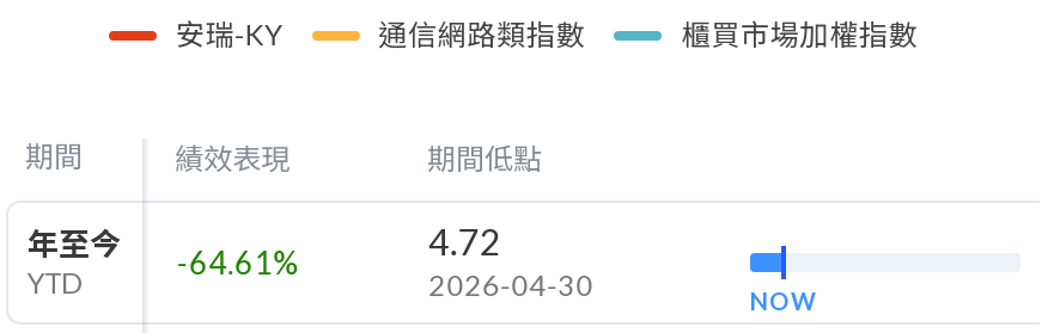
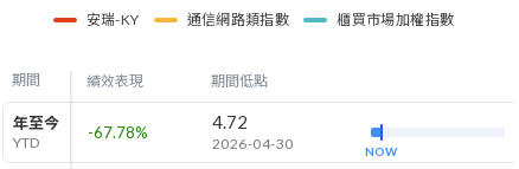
[28,223,300,280] 年至今 -64.61% -> [13,113,148,141] 年至今 -67.78%

